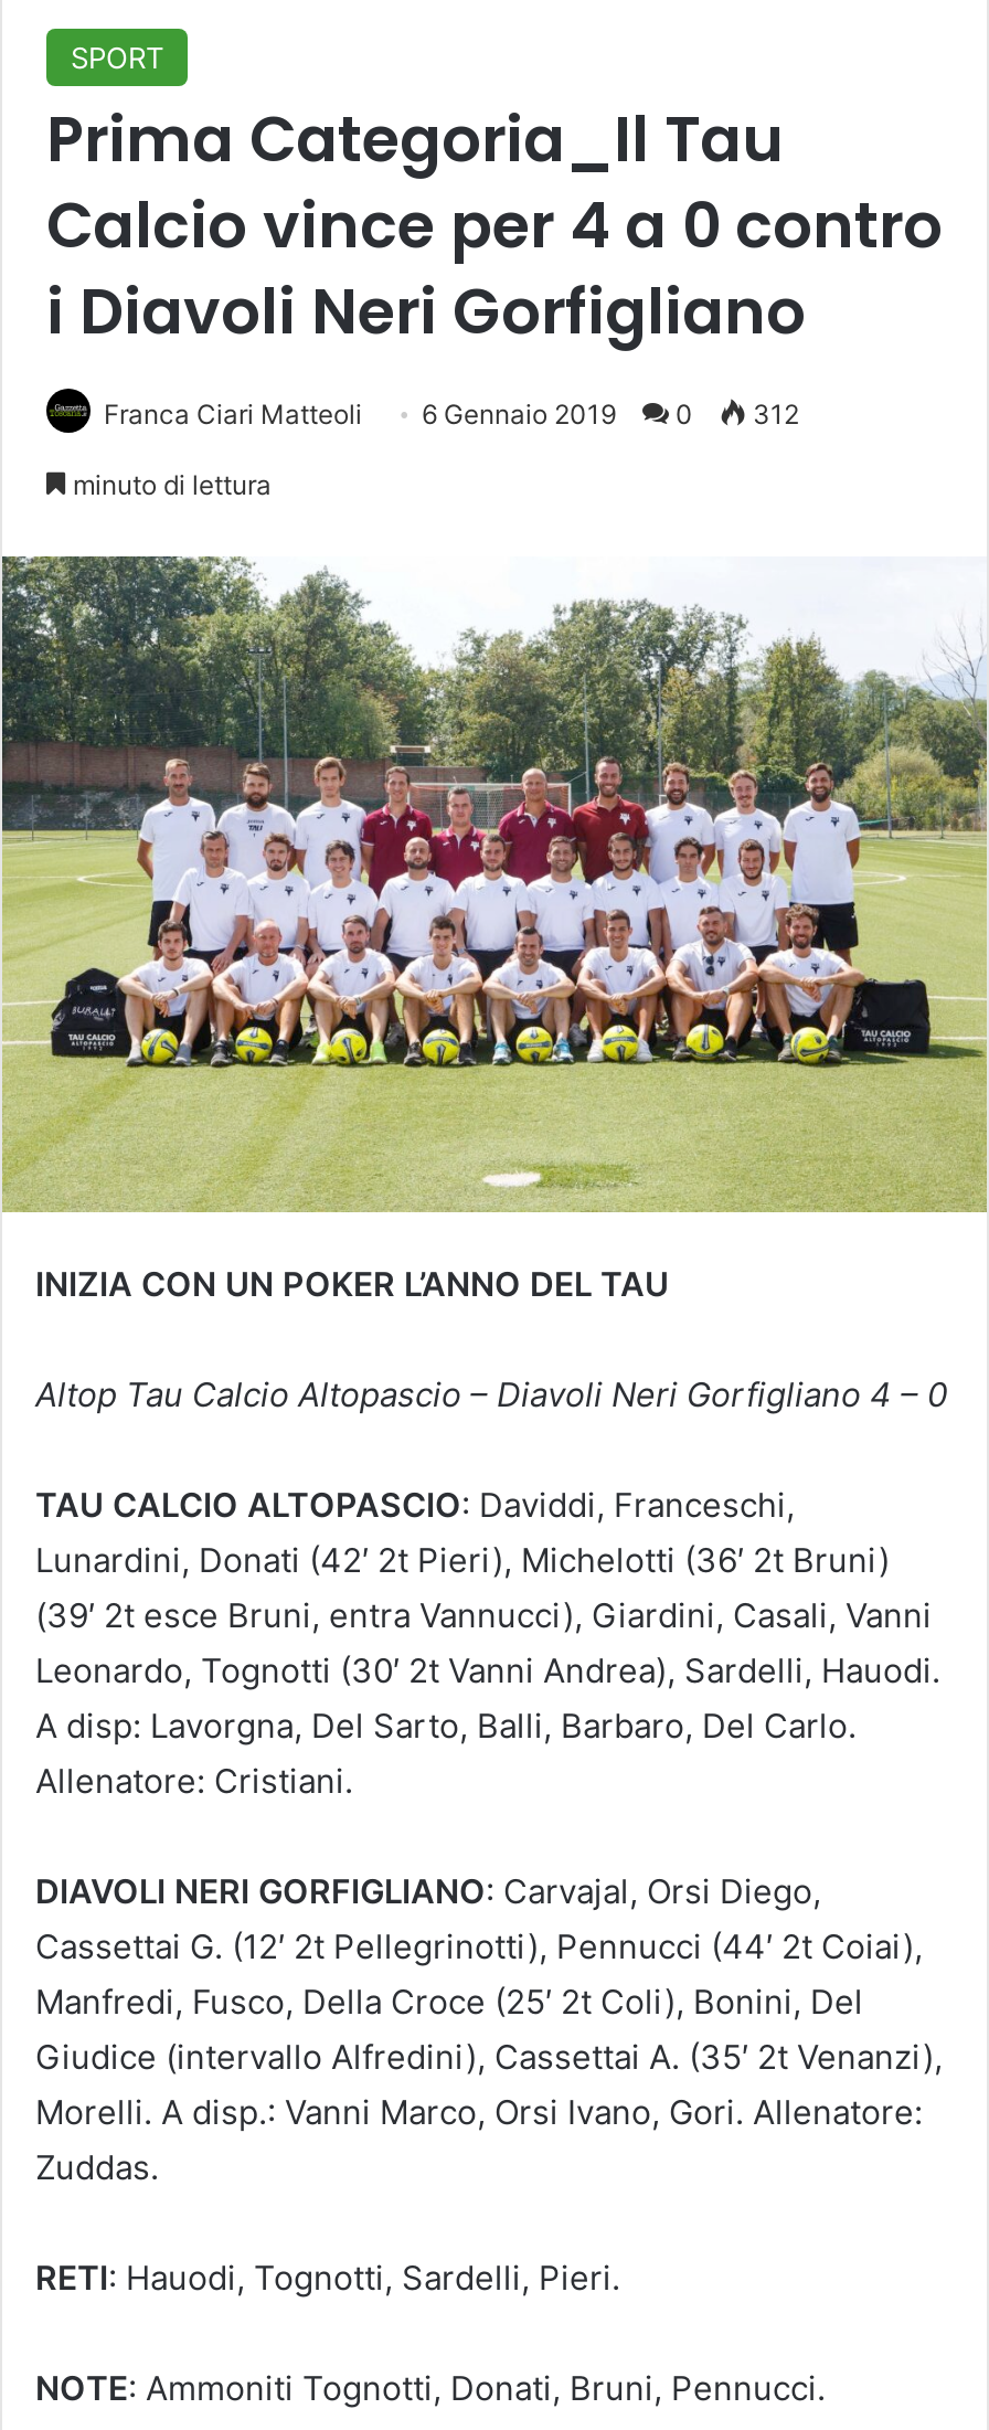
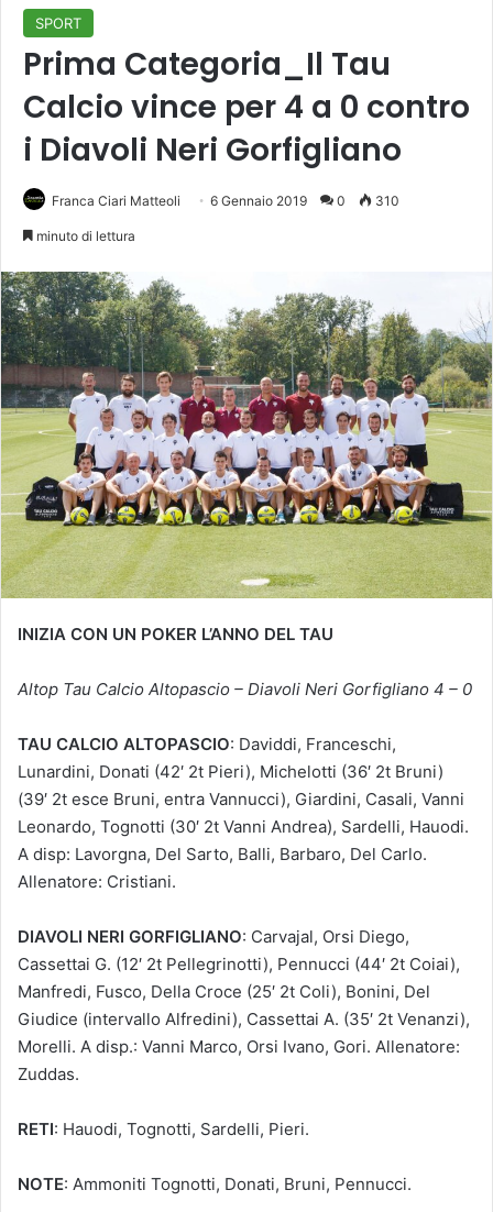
[104,397,799,430] Franca Ciari Matteoli 6 Gennaio 2019 0 312 -> [52,192,399,209] Franca Ciari Matteoli 6 Gennaio 2019 0 310

